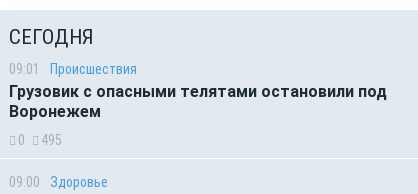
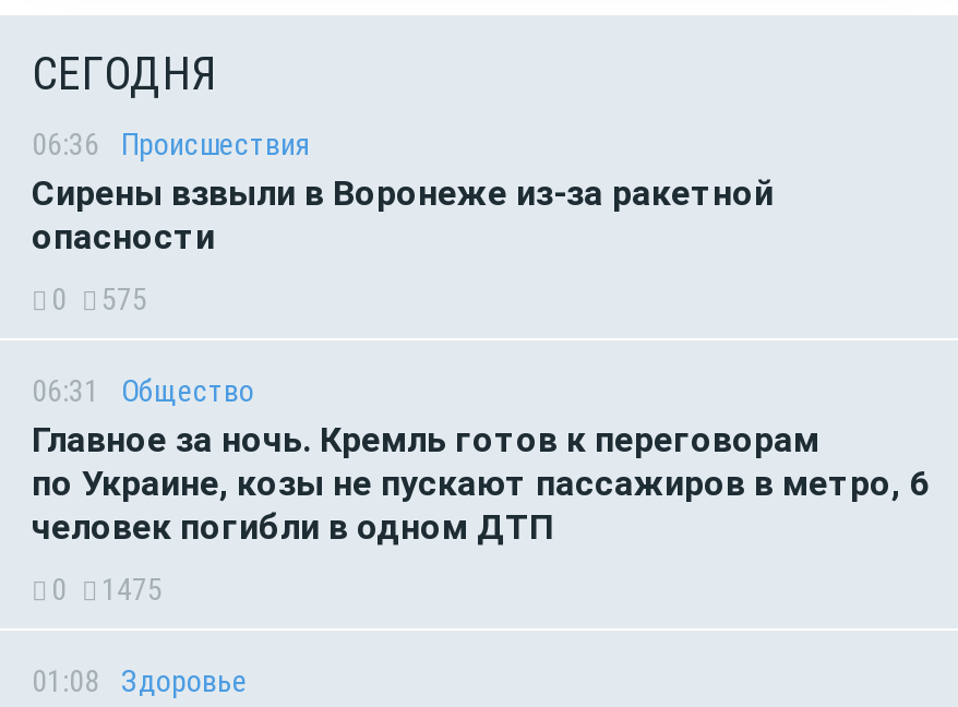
[9,61,137,77] 09:01 Происшествия -> [32,127,311,162] 06:36 Происшествия
[9,82,387,121] Грузовик с опасными телятами остановили под | Воронежем -> [32,173,774,258] Сирены взвыли в Воронеже из-за ракетной | опасности
[9,132,62,190] 495 | 09:00 -> [32,282,929,699] 575 | 06:31 | Общество | Главное за ночь. Кремль готов к переговорам | по Украине, козы не пускают пассажиров в метро, 6 | человек погибли в одном ДТП | 0 | 1475 | 01:08

